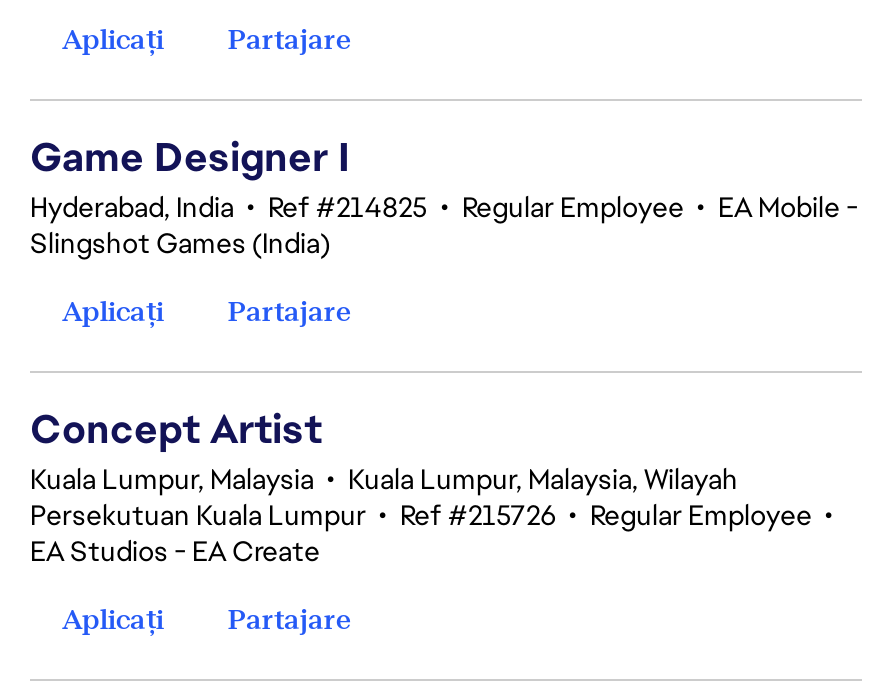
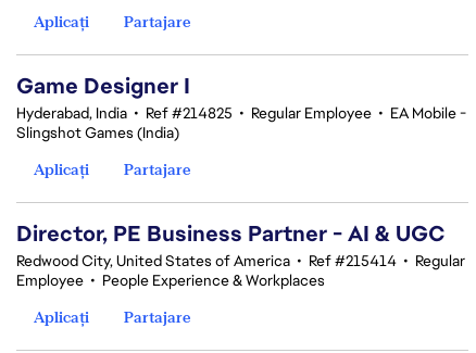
[30,403,840,569] Concept Artist | Kuala Lumpur, Malaysia • Kuala Lumpur, Malaysia, Wilayah | Persekutuan Kuala Lumpur • Ref #215726 • Regular Employee • | EA Studios - EA Create -> [16,219,465,290] Director, PE Business Partner - AI & UGC | Redwood City, United States of America • Ref #215414 • Regular | Employee • People Experience & Workplaces

